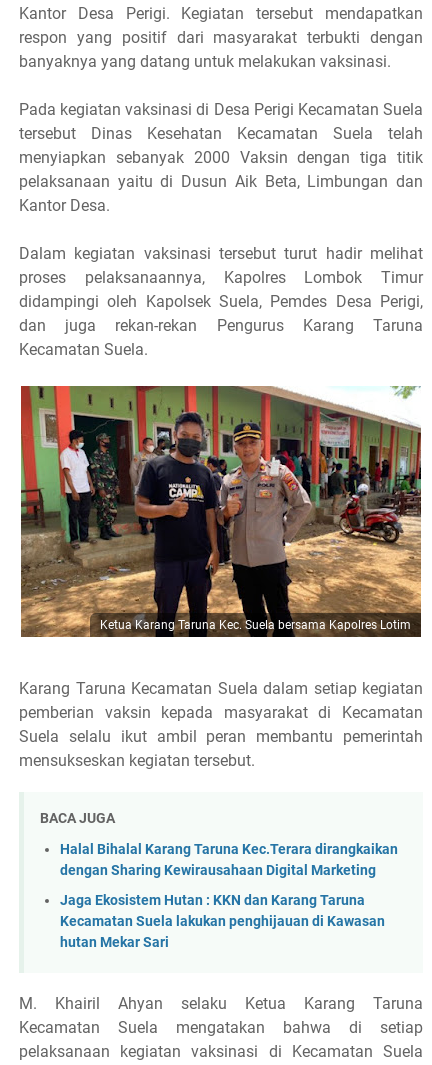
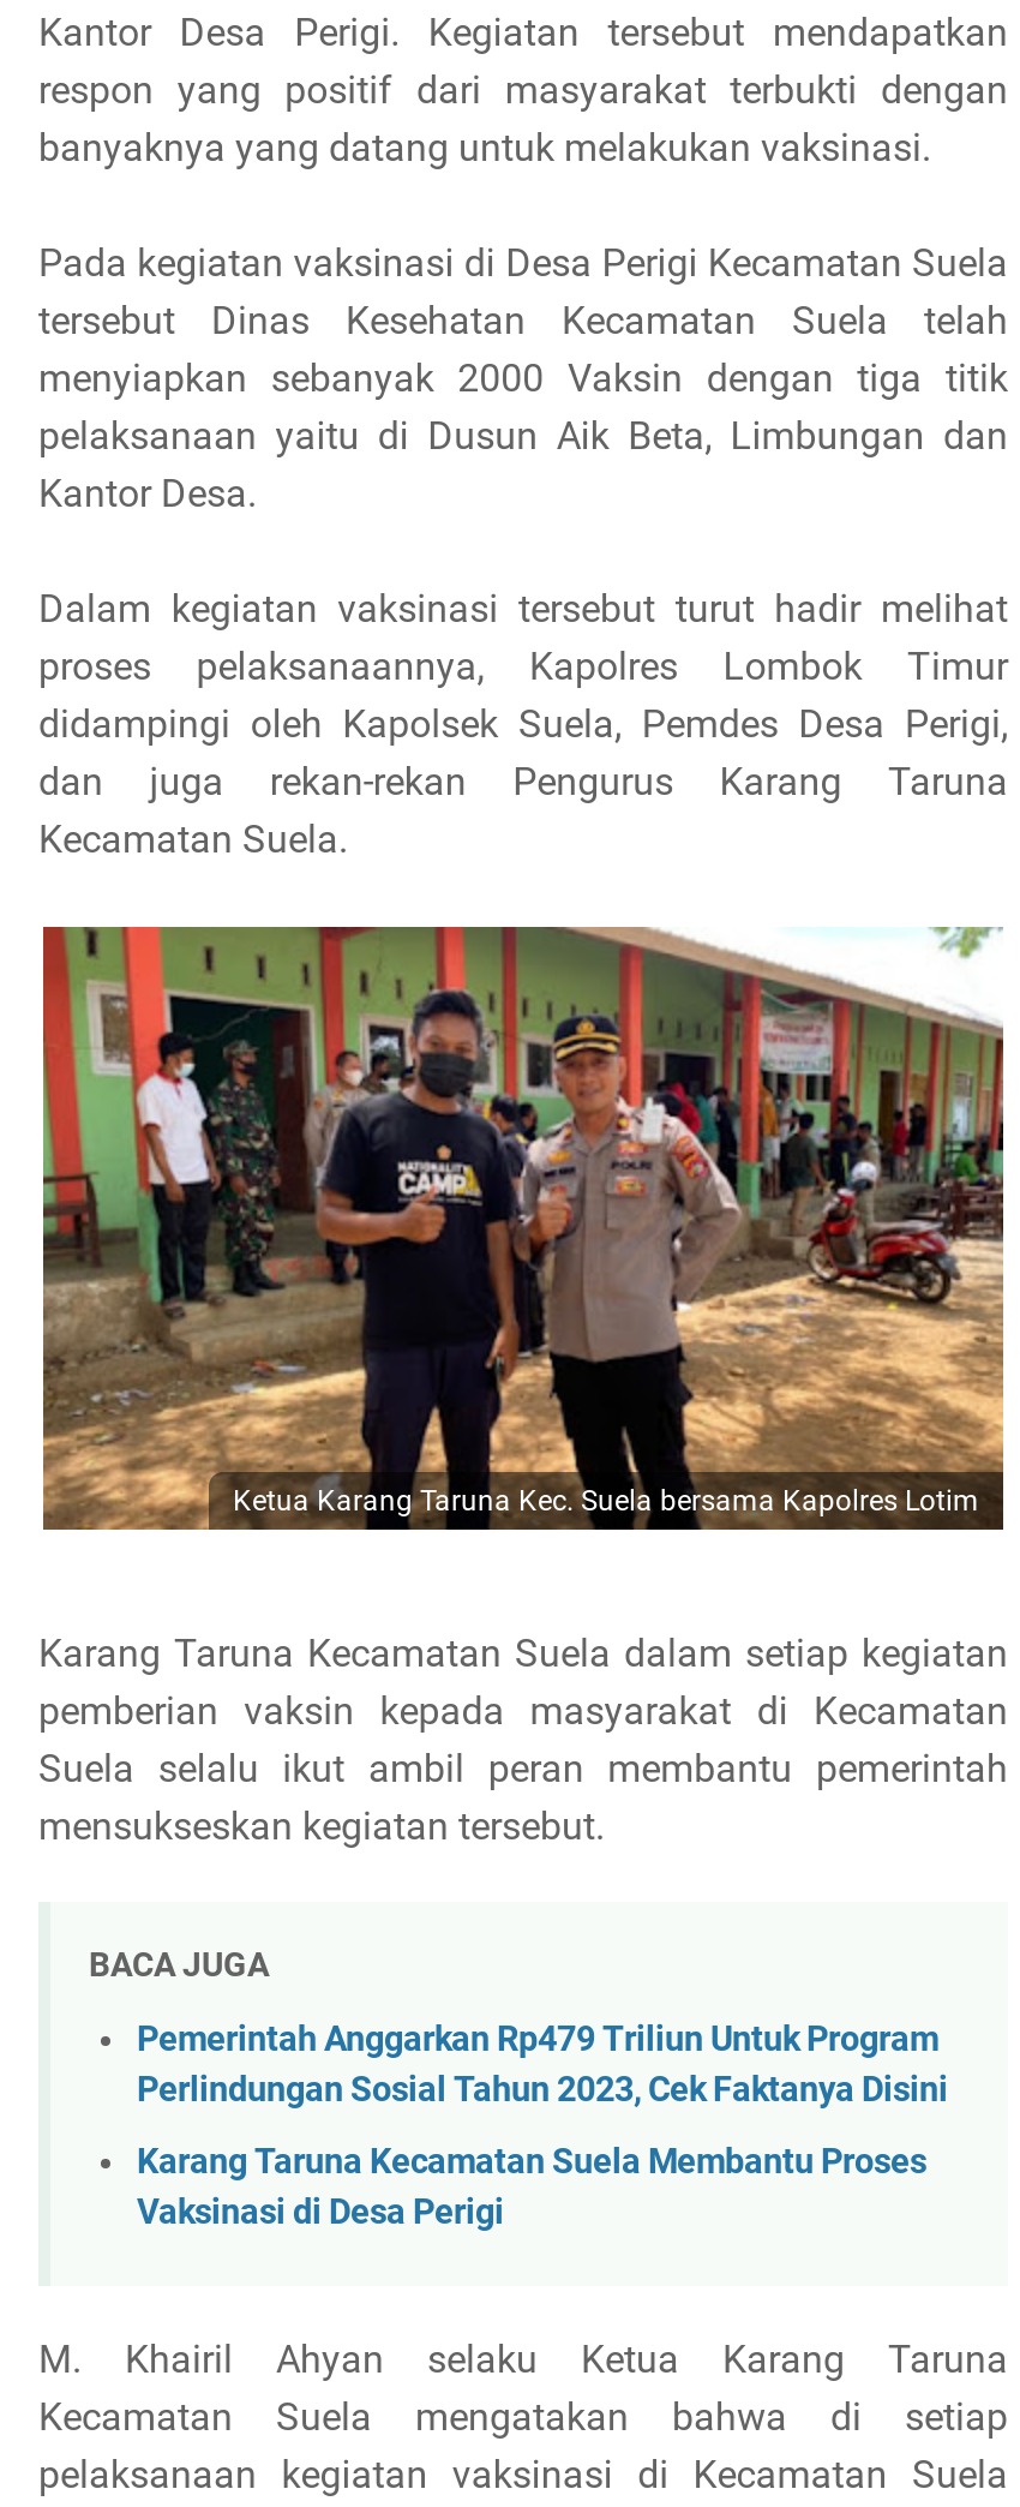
[60,841,398,879] Halal Bihalal Karang Taruna Kec.Terara dirangkaikan | dengan Sharing Kewirausahaan Digital Marketing -> [137,2019,948,2110] Pemerintah Anggarkan Rp479 Triliun Untuk Program | Perlindungan Sosial Tahun 2023, Cek Faktanya Disini
[60,892,385,951] Jaga Ekosistem Hutan : KKN dan Karang Taruna | Kecamatan Suela lakukan penghijauan di Kawasan | hutan Mekar Sari -> [137,2143,926,2234] Karang Taruna Kecamatan Suela Membantu Proses | Vaksinasi di Desa Perigi

